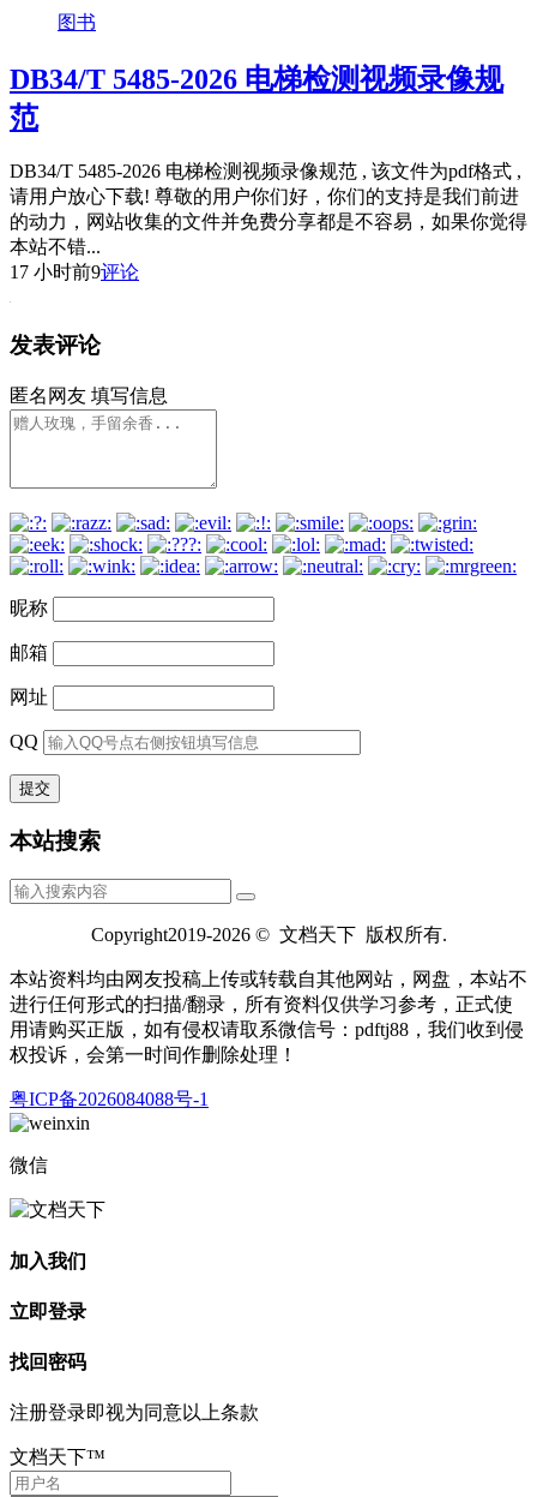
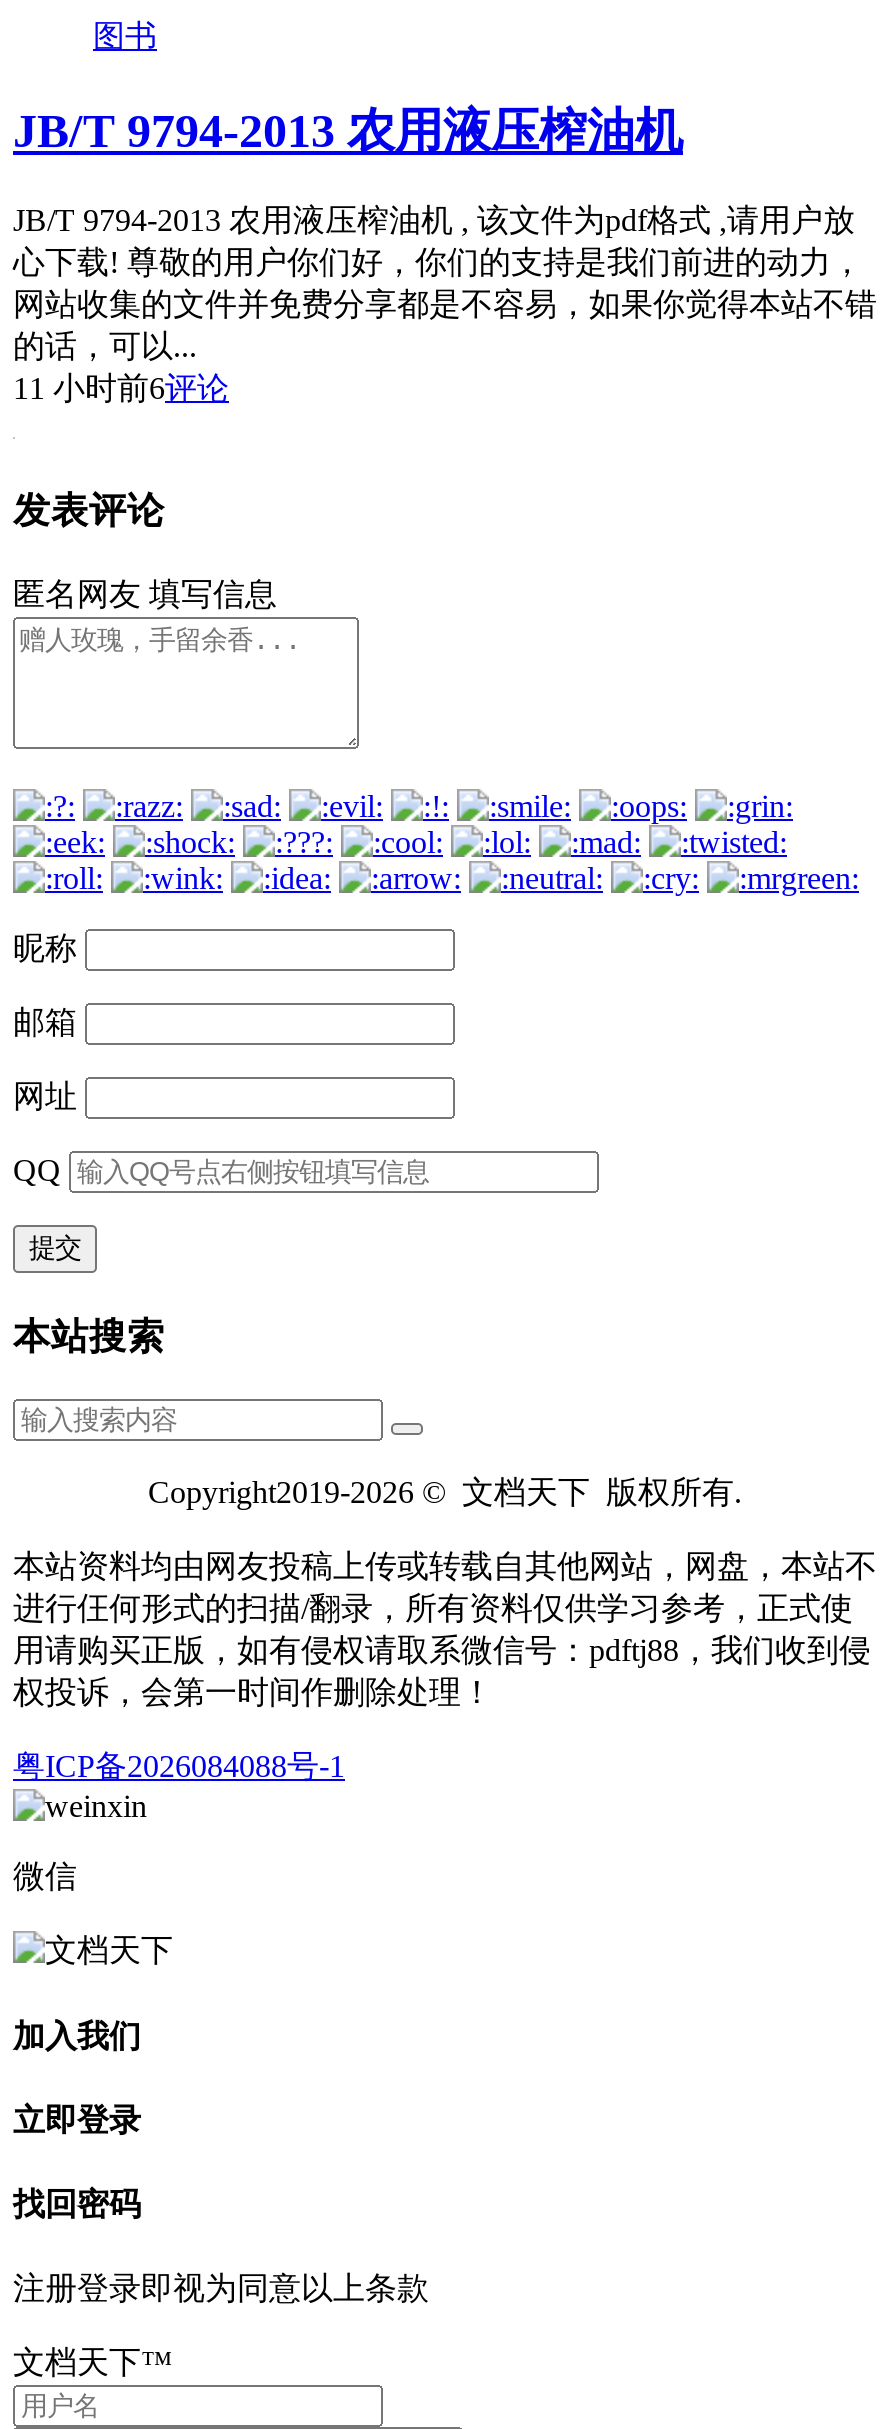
[10,63,503,133] DB34/T 5485-2026 电梯检测视频录像规 | 范 -> [13,104,683,156] JB/T 9794-2013 农用液压榨油机
[10,161,527,283] DB34/T 5485-2026 电梯检测视频录像规范 , 该文件为pdf格式 , | 请用户放心下载! 尊敬的用户你们好，你们的支持是我们前进 | 的动力，网站收集的文件并免费分享都是不容易，如果你觉得 | 本站不错... | 17 小时前9评论 -> [13,204,877,406] JB/T 9794-2013 农用液压榨油机 , 该文件为pdf格式 ,请用户放 | 心下载! 尊敬的用户你们好，你们的支持是我们前进的动力， | 网站收集的文件并免费分享都是不容易，如果你觉得本站不错 | 的话，可以... | 11 小时前6评论

